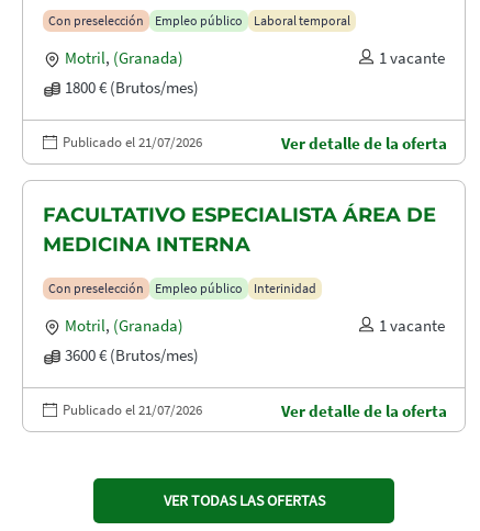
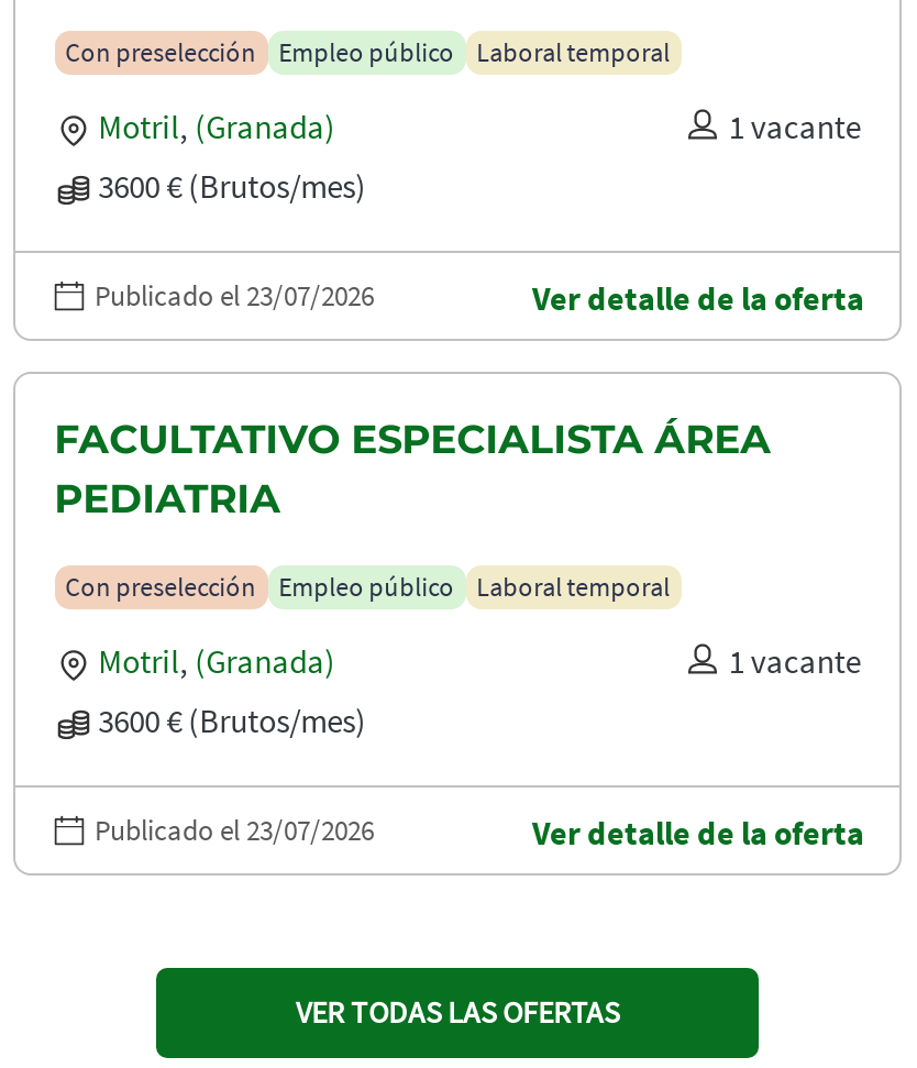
[64,77,198,98] 1800 € (Brutos/mes) -> [98,164,366,206] 3600 € (Brutos/mes)
[63,133,202,152] Publicado el 21/07/2026 -> [95,277,374,314] Publicado el 23/07/2026
[42,203,436,257] FACULTATIVO ESPECIALISTA ÁREA DE | MEDICINA INTERNA -> [54,416,771,524] FACULTATIVO ESPECIALISTA ÁREA | PEDIATRIA
[253,280,316,296] Interinidad -> [476,570,670,603] Laboral temporal
[63,400,202,419] Publicado el 21/07/2026 -> [95,812,374,850] Publicado el 23/07/2026

